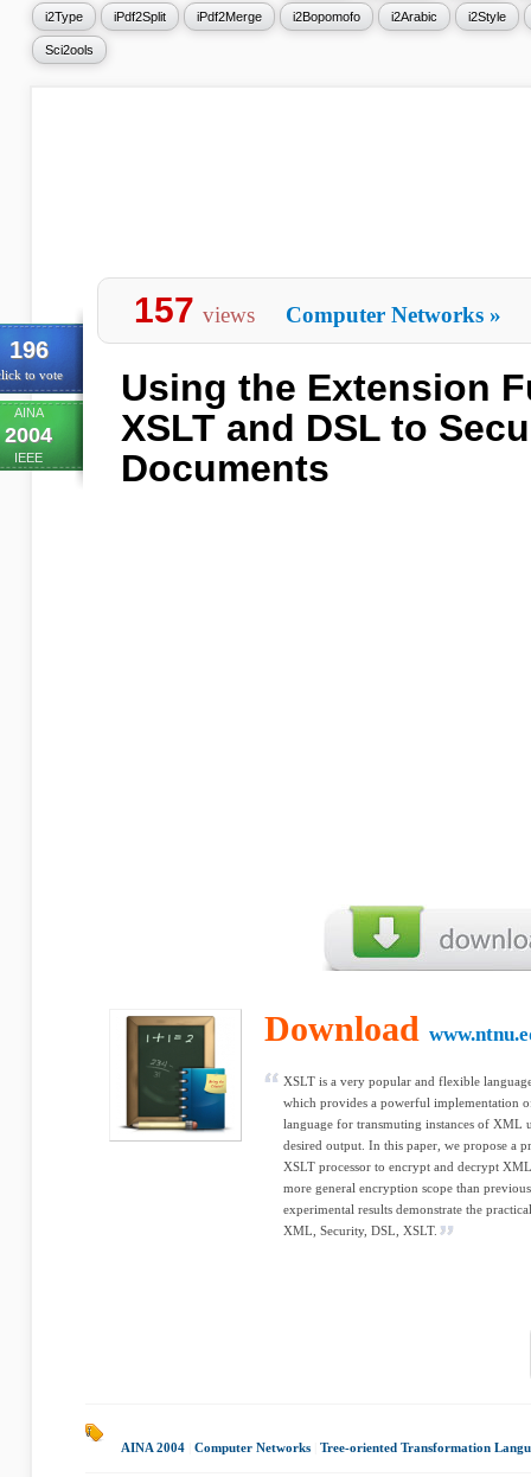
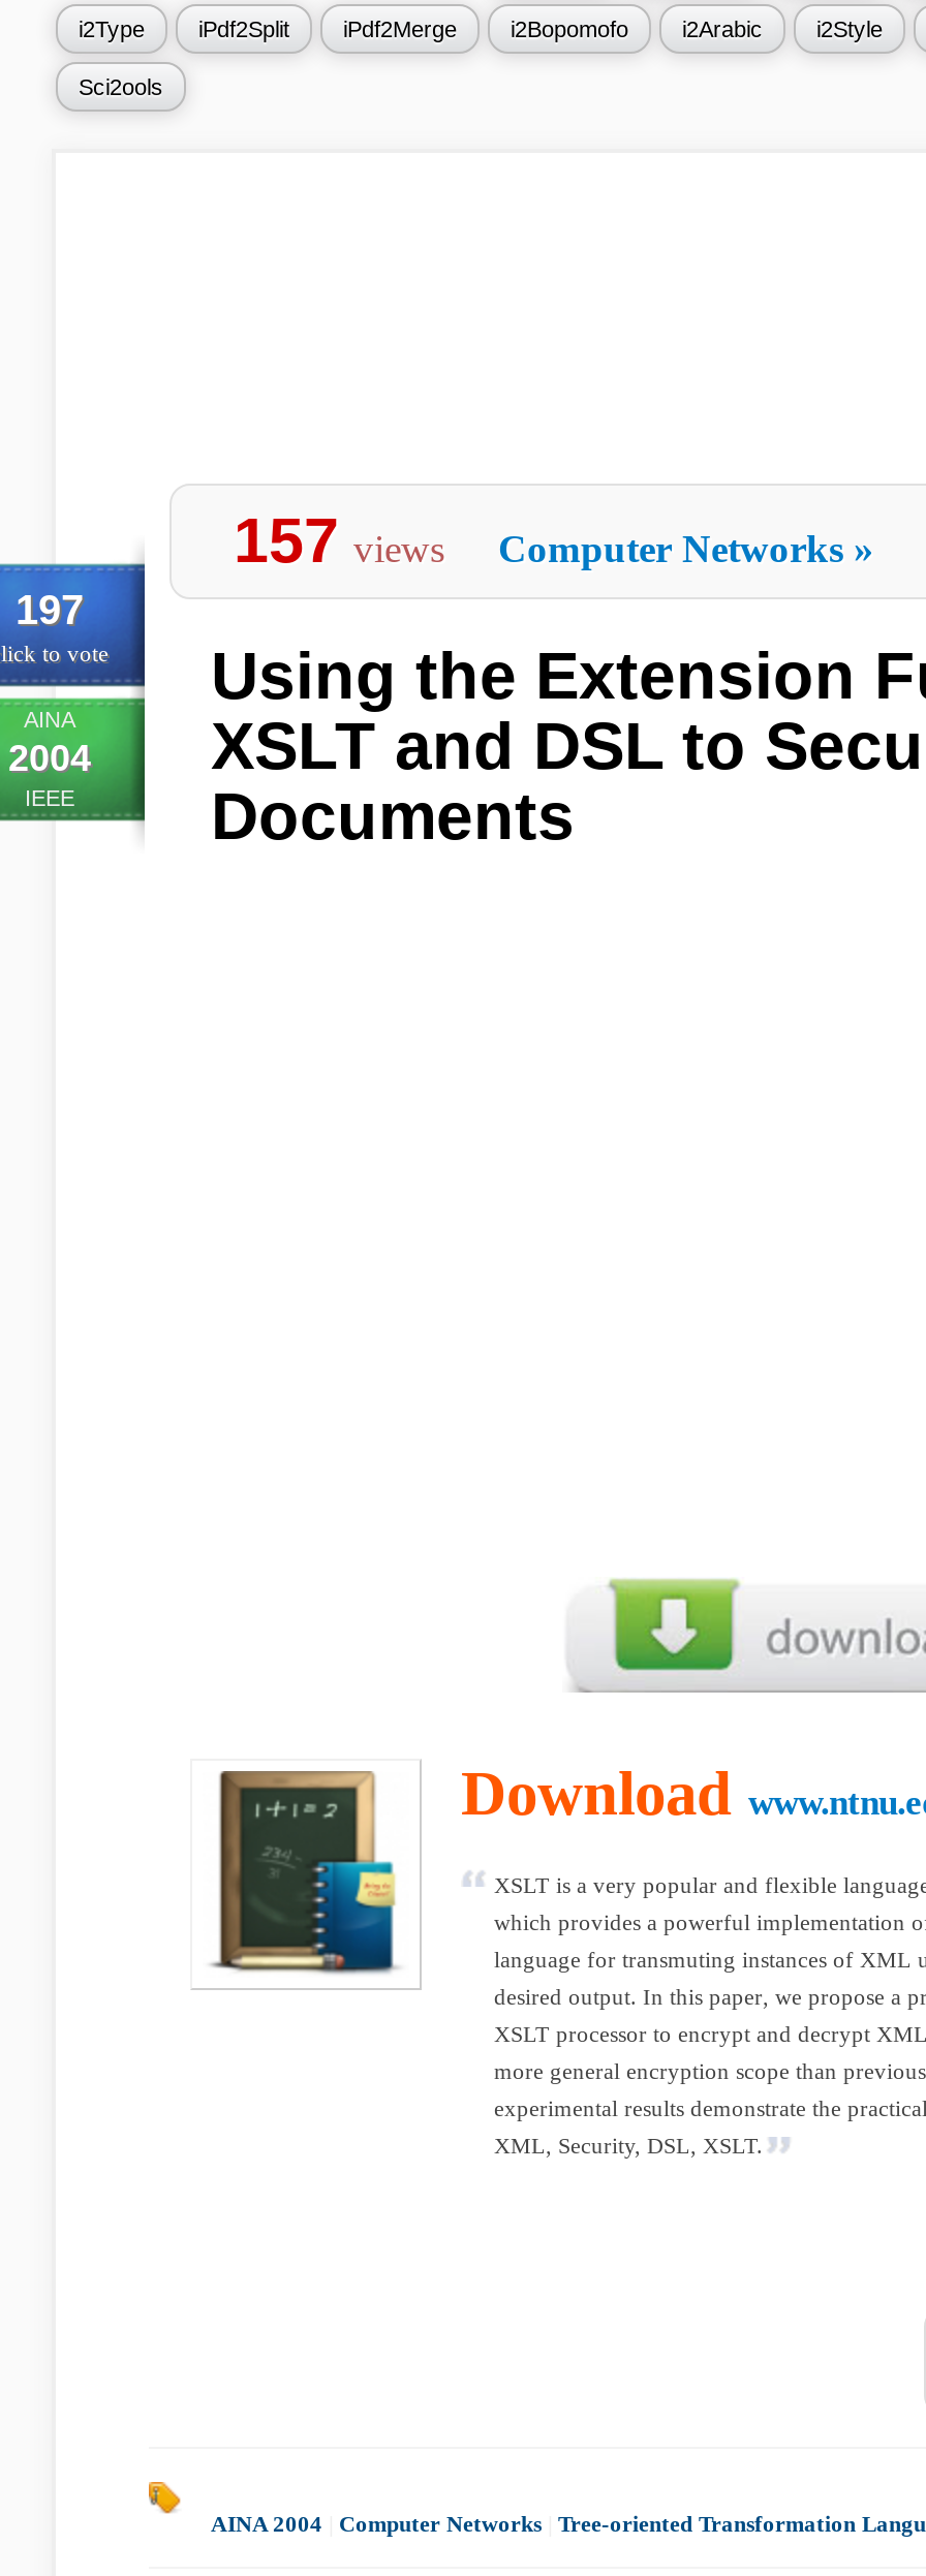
[9,337,48,363] 196 -> [16,587,84,632] 197

